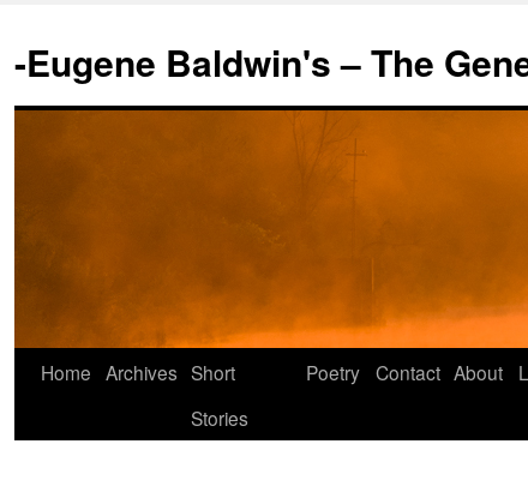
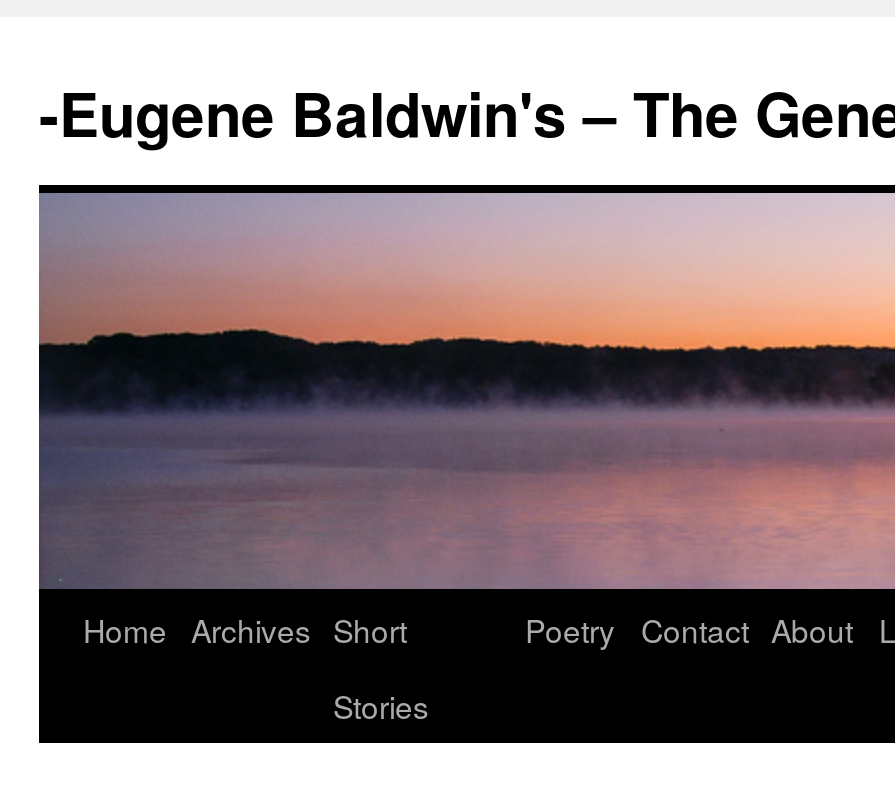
[13,109,524,349] [image] -> [37,191,889,591] [image]

